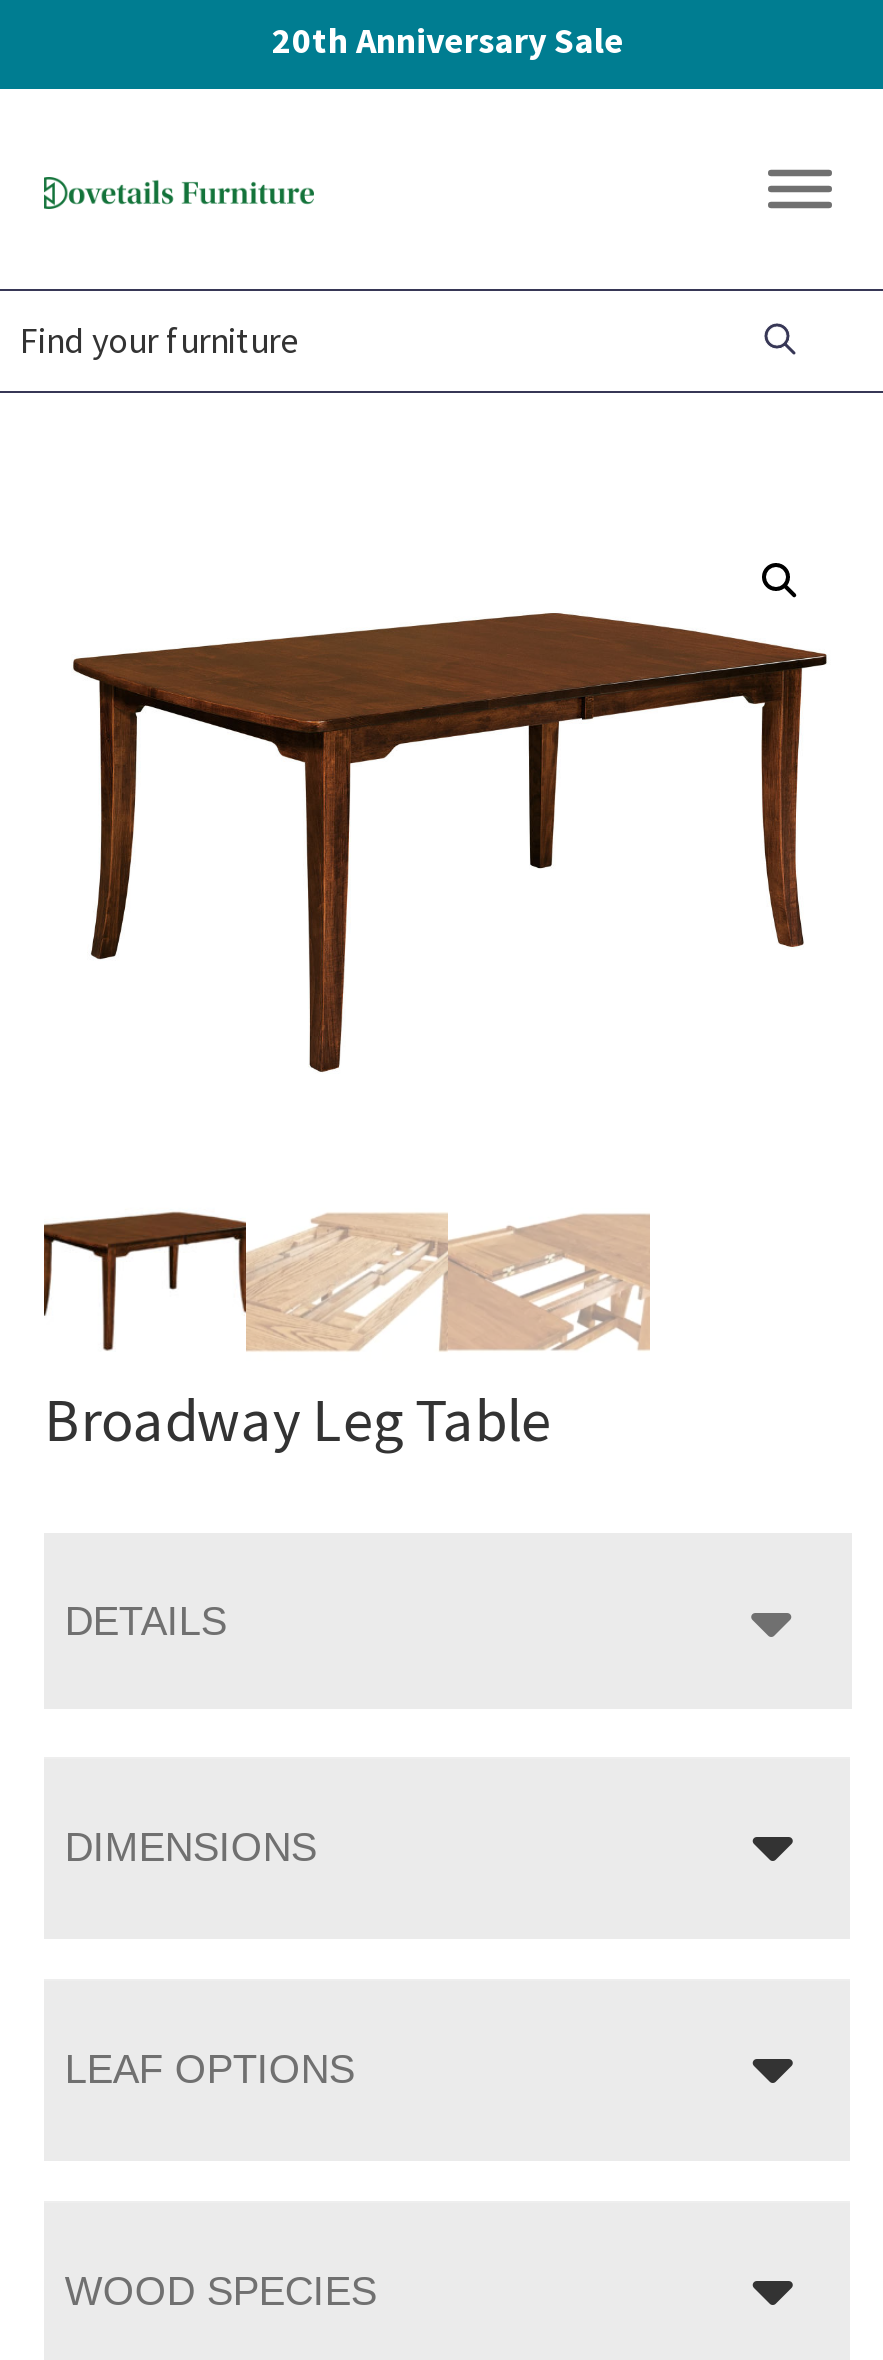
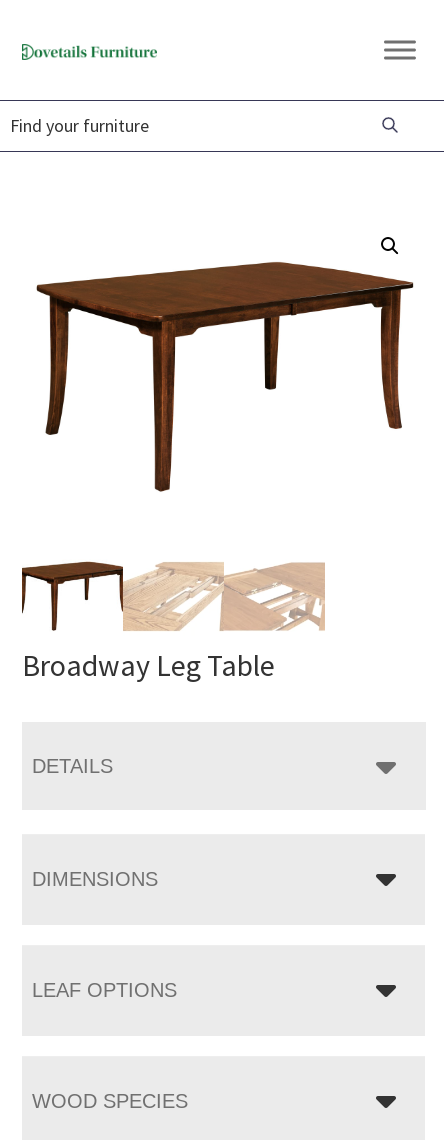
[272,17,624,63] 20th Anniversary Sale -> none

